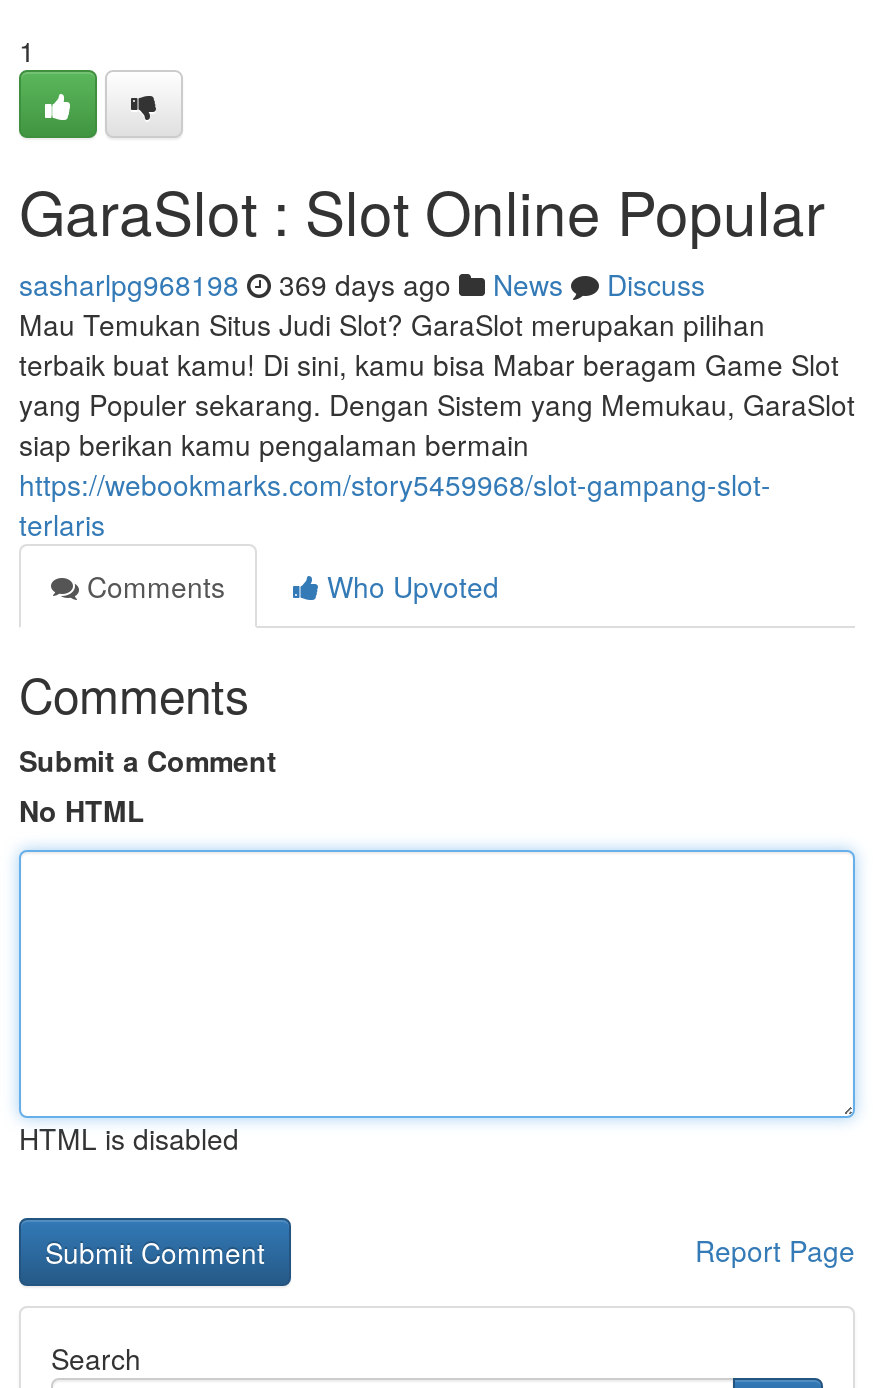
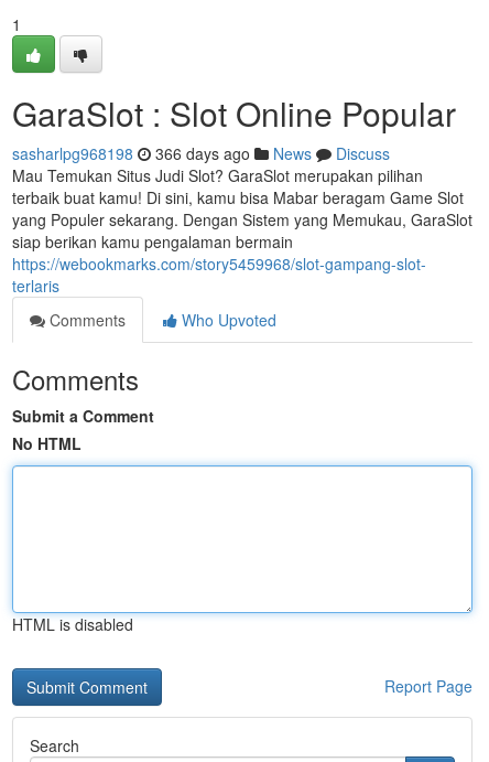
[19,264,705,304] sasharlpg968198 369 days ago News Discuss -> [12,142,390,164] sasharlpg968198 366 days ago News Discuss

